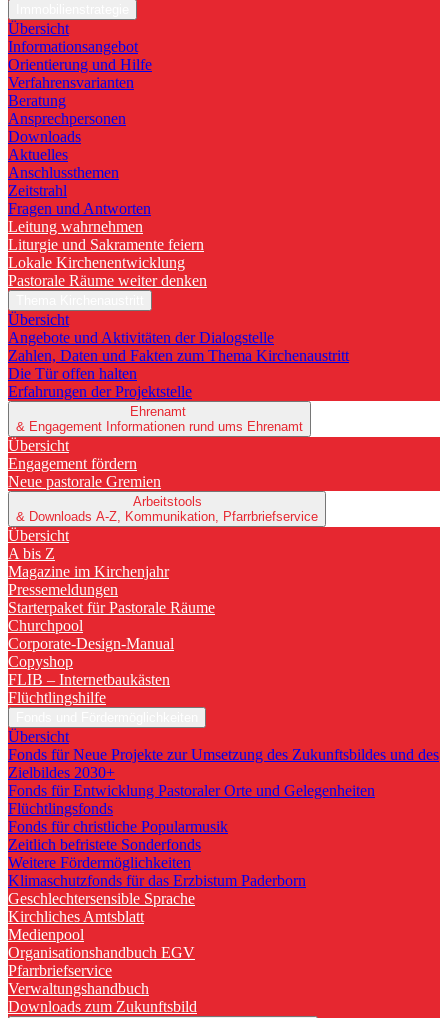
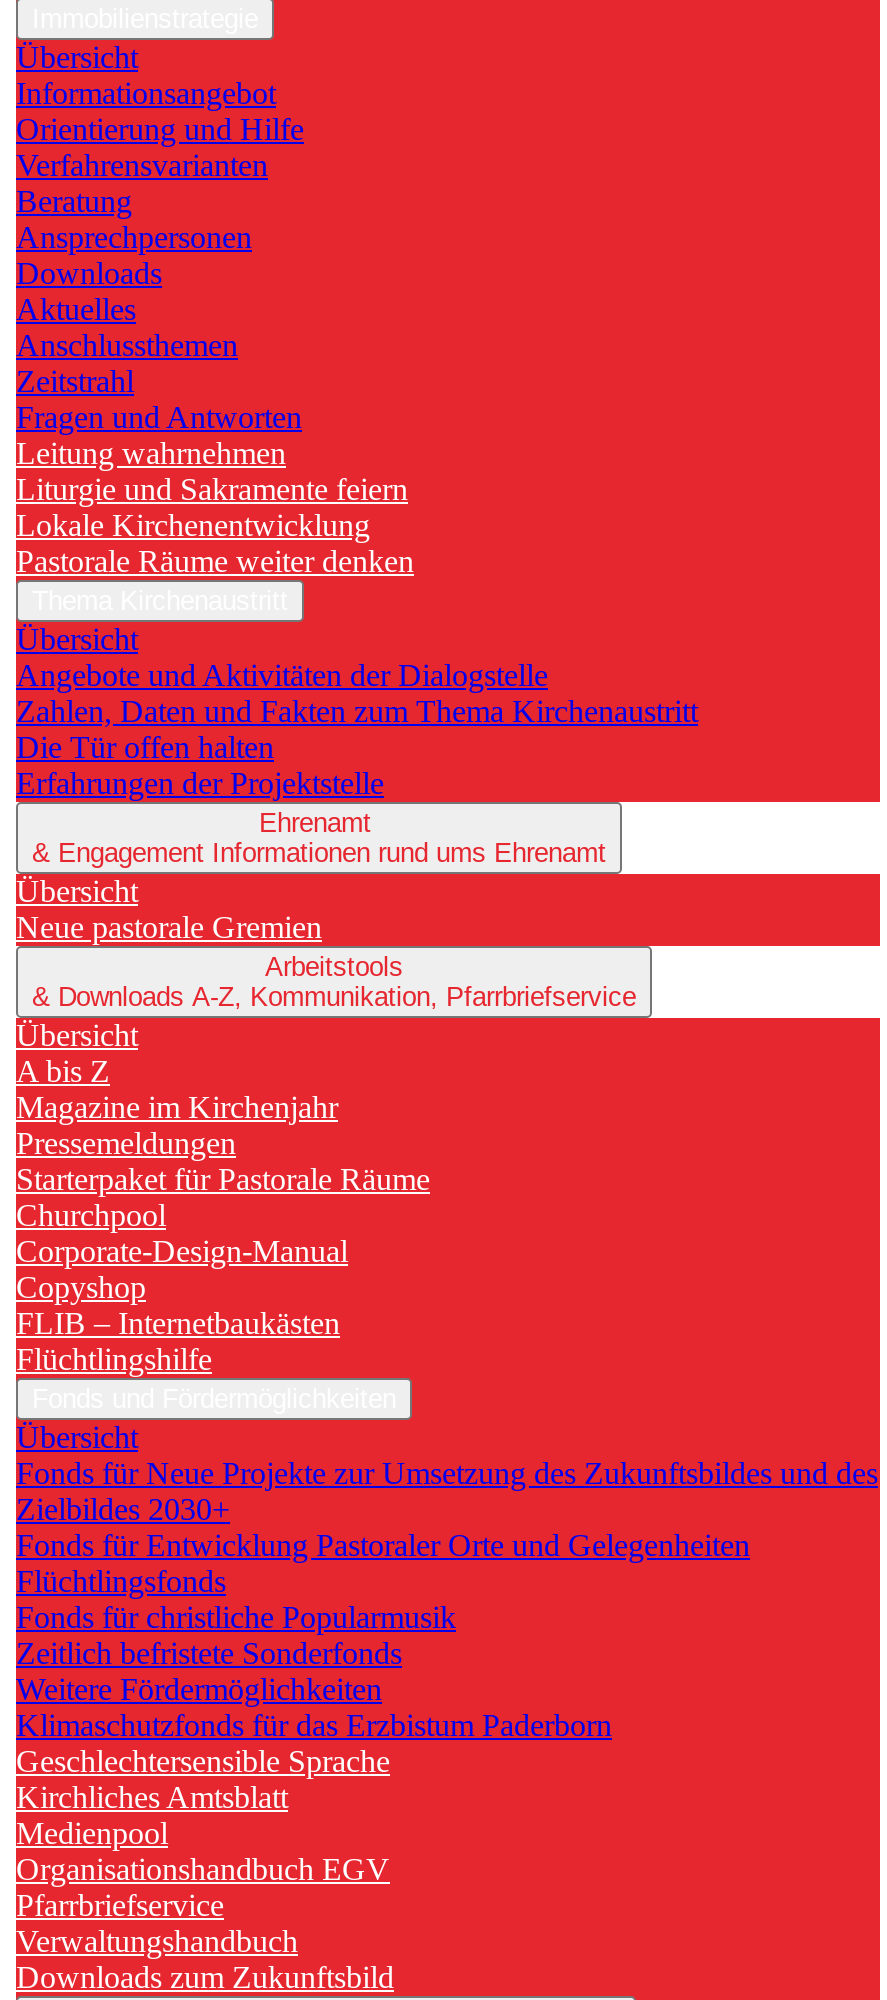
[8,455,137,472] Engagement fördern -> none

